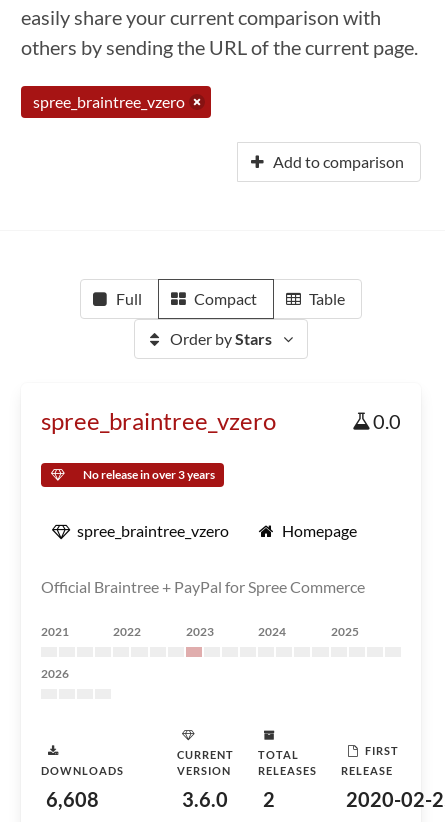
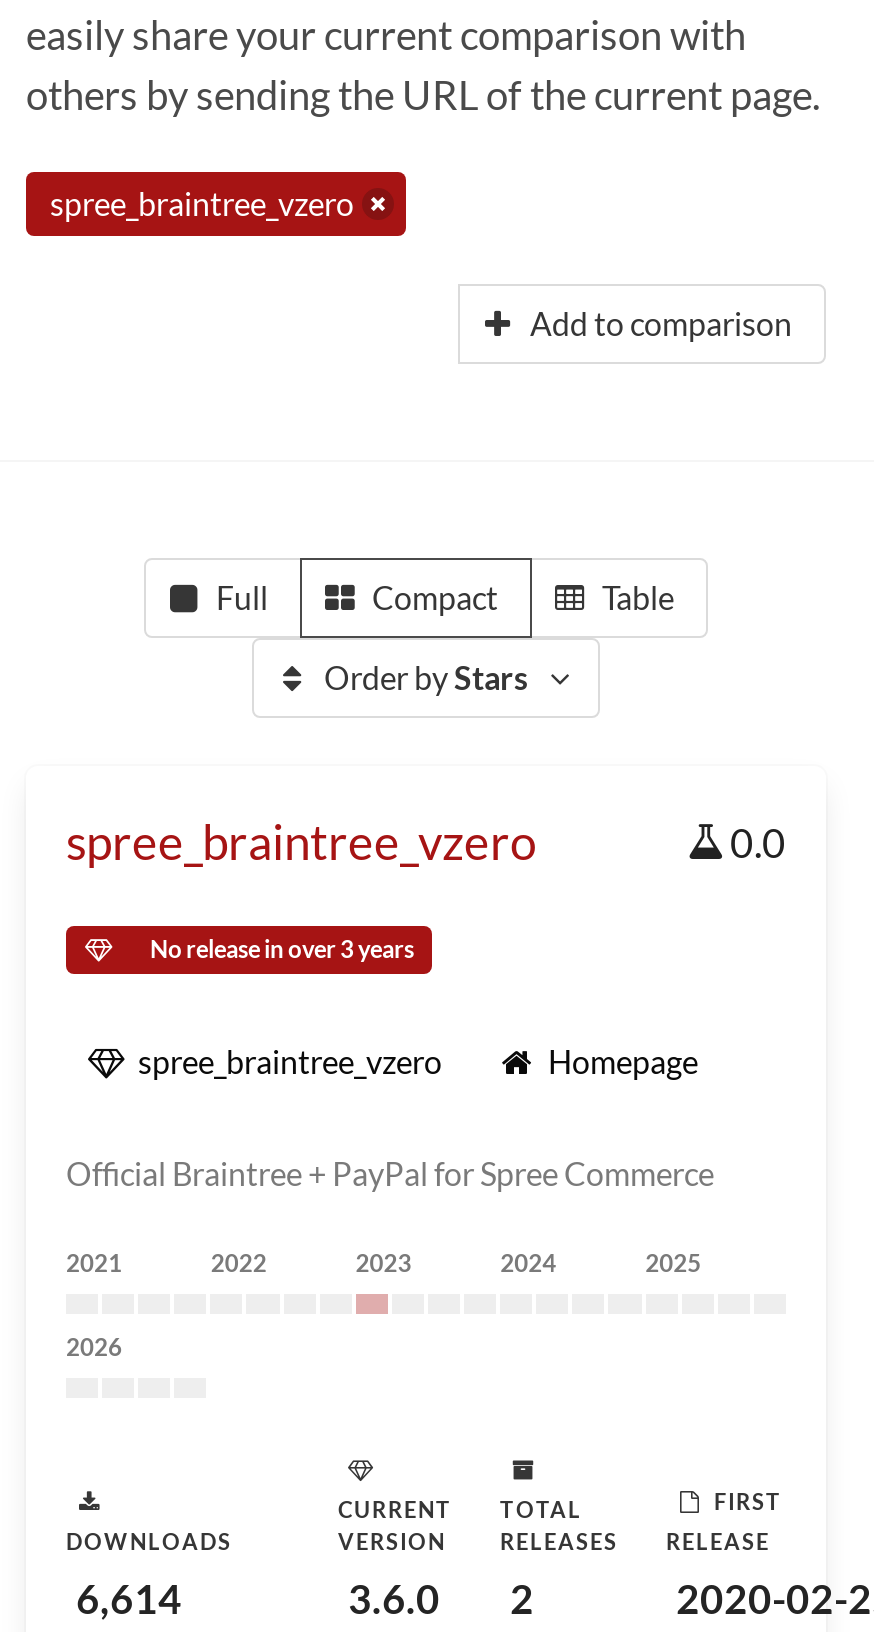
[46,787,99,811] 6,608 -> [76,1574,182,1622] 6,614

